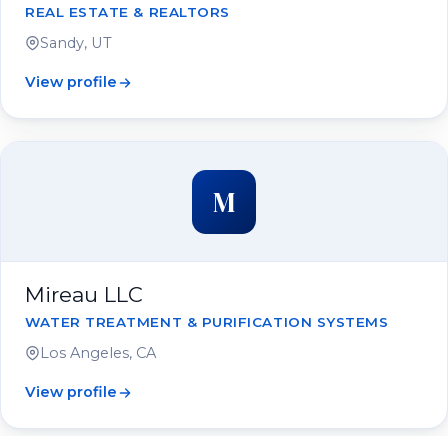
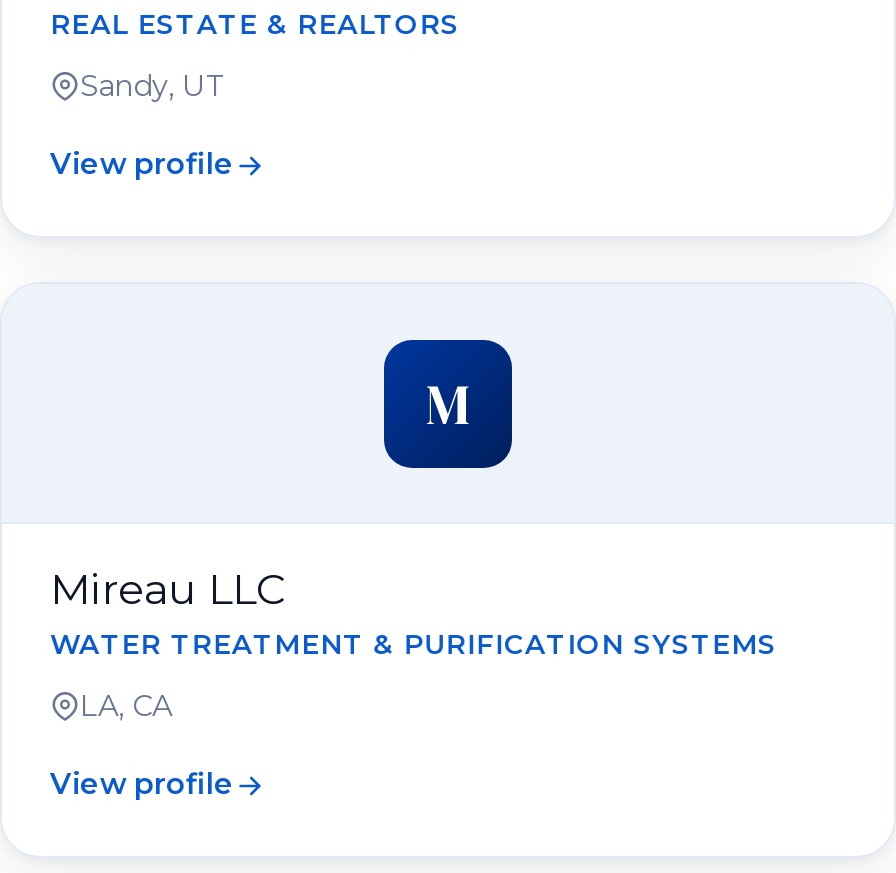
[40,344,156,362] Los Angeles, CA -> [80,688,172,724] LA, CA

